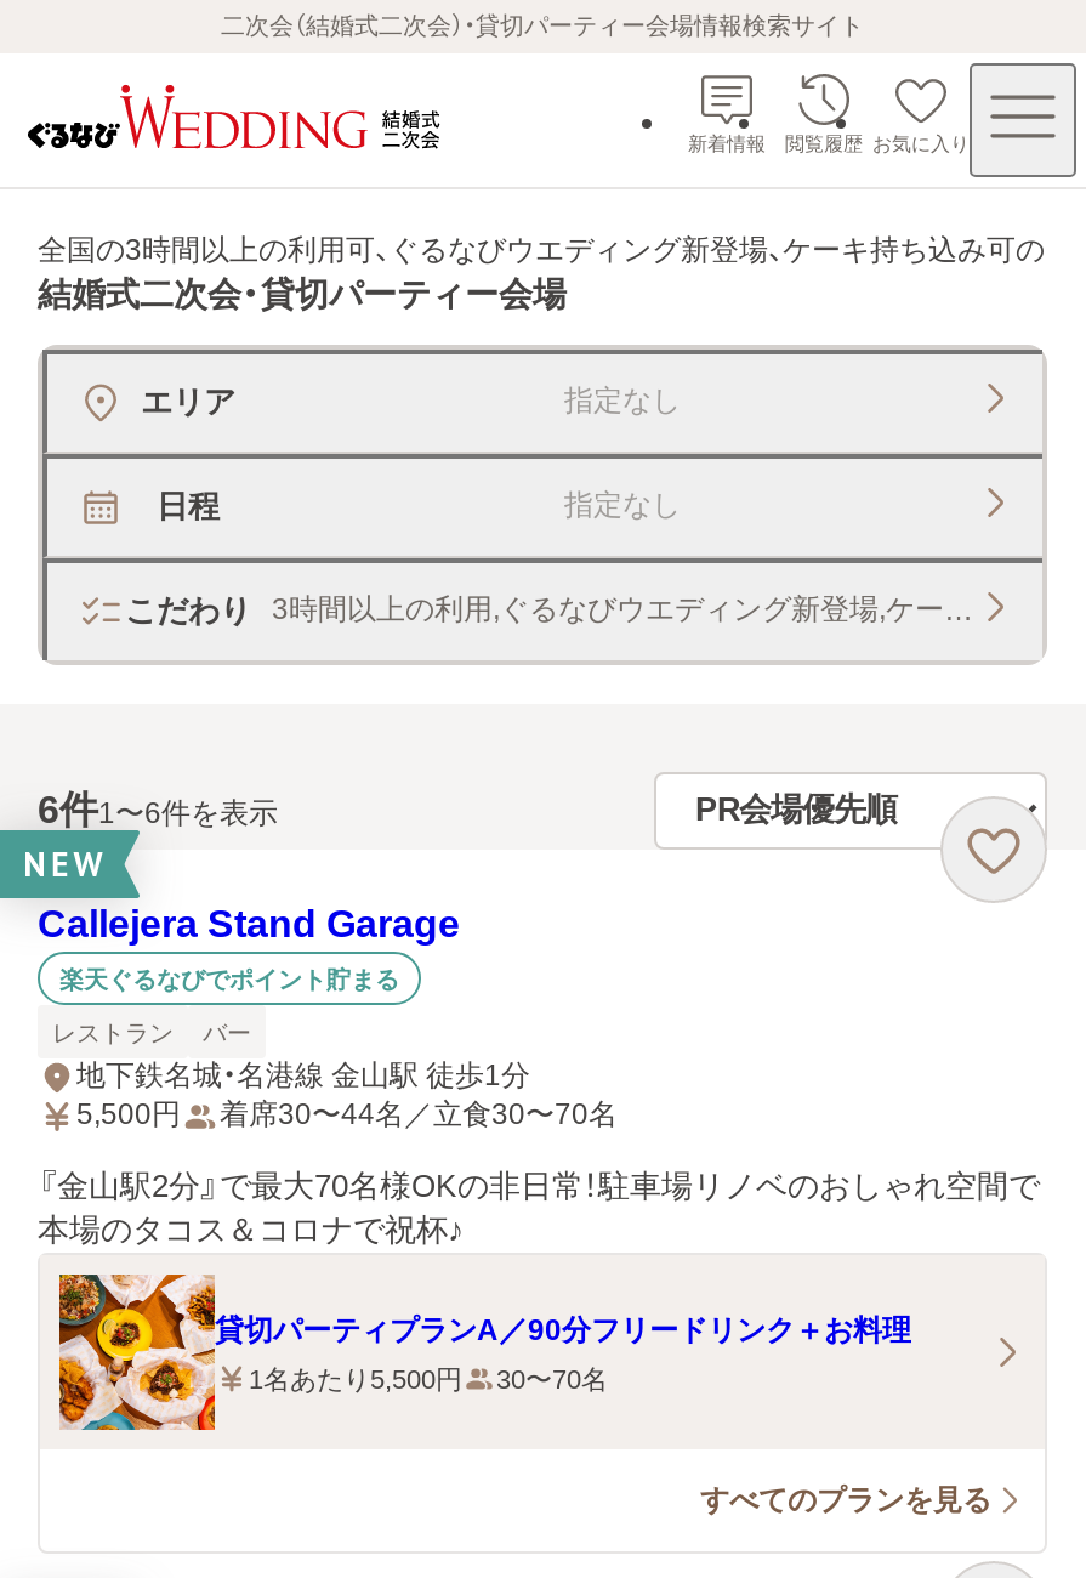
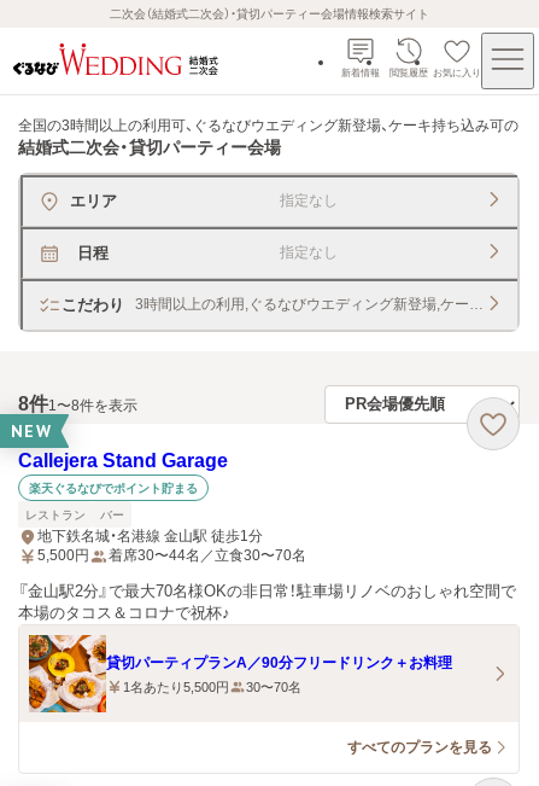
[38,788,278,829] 6件1〜6件を表示 -> [18,393,137,414] 8件1〜8件を表示

